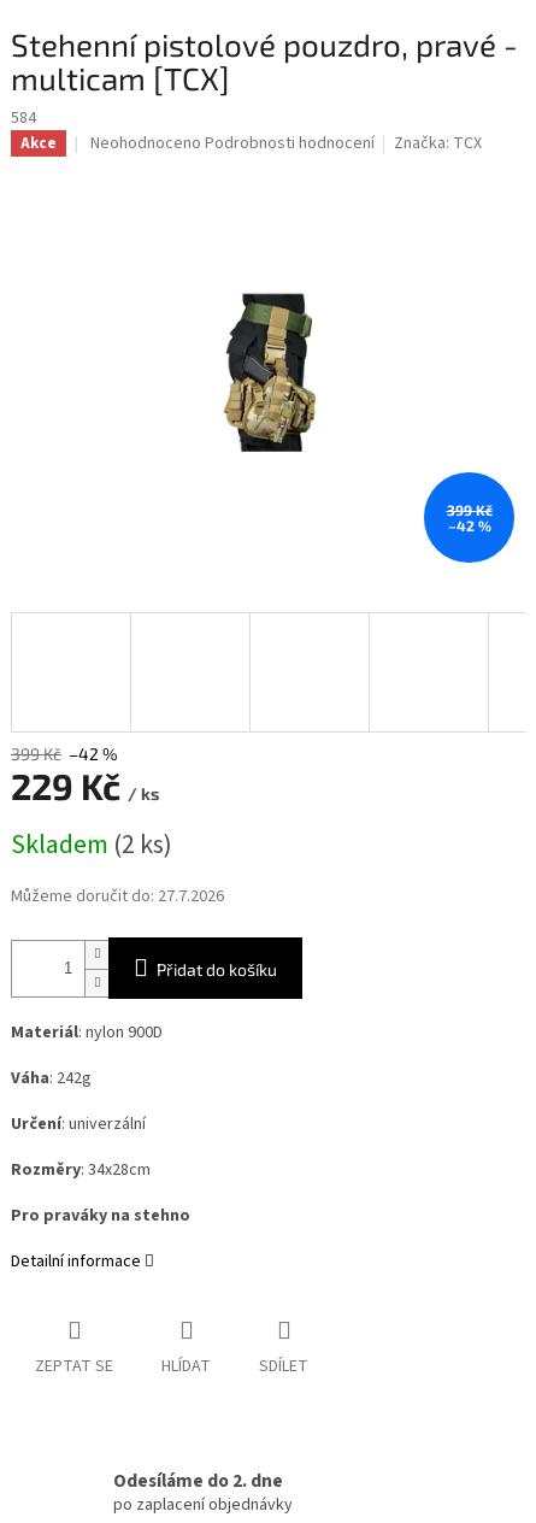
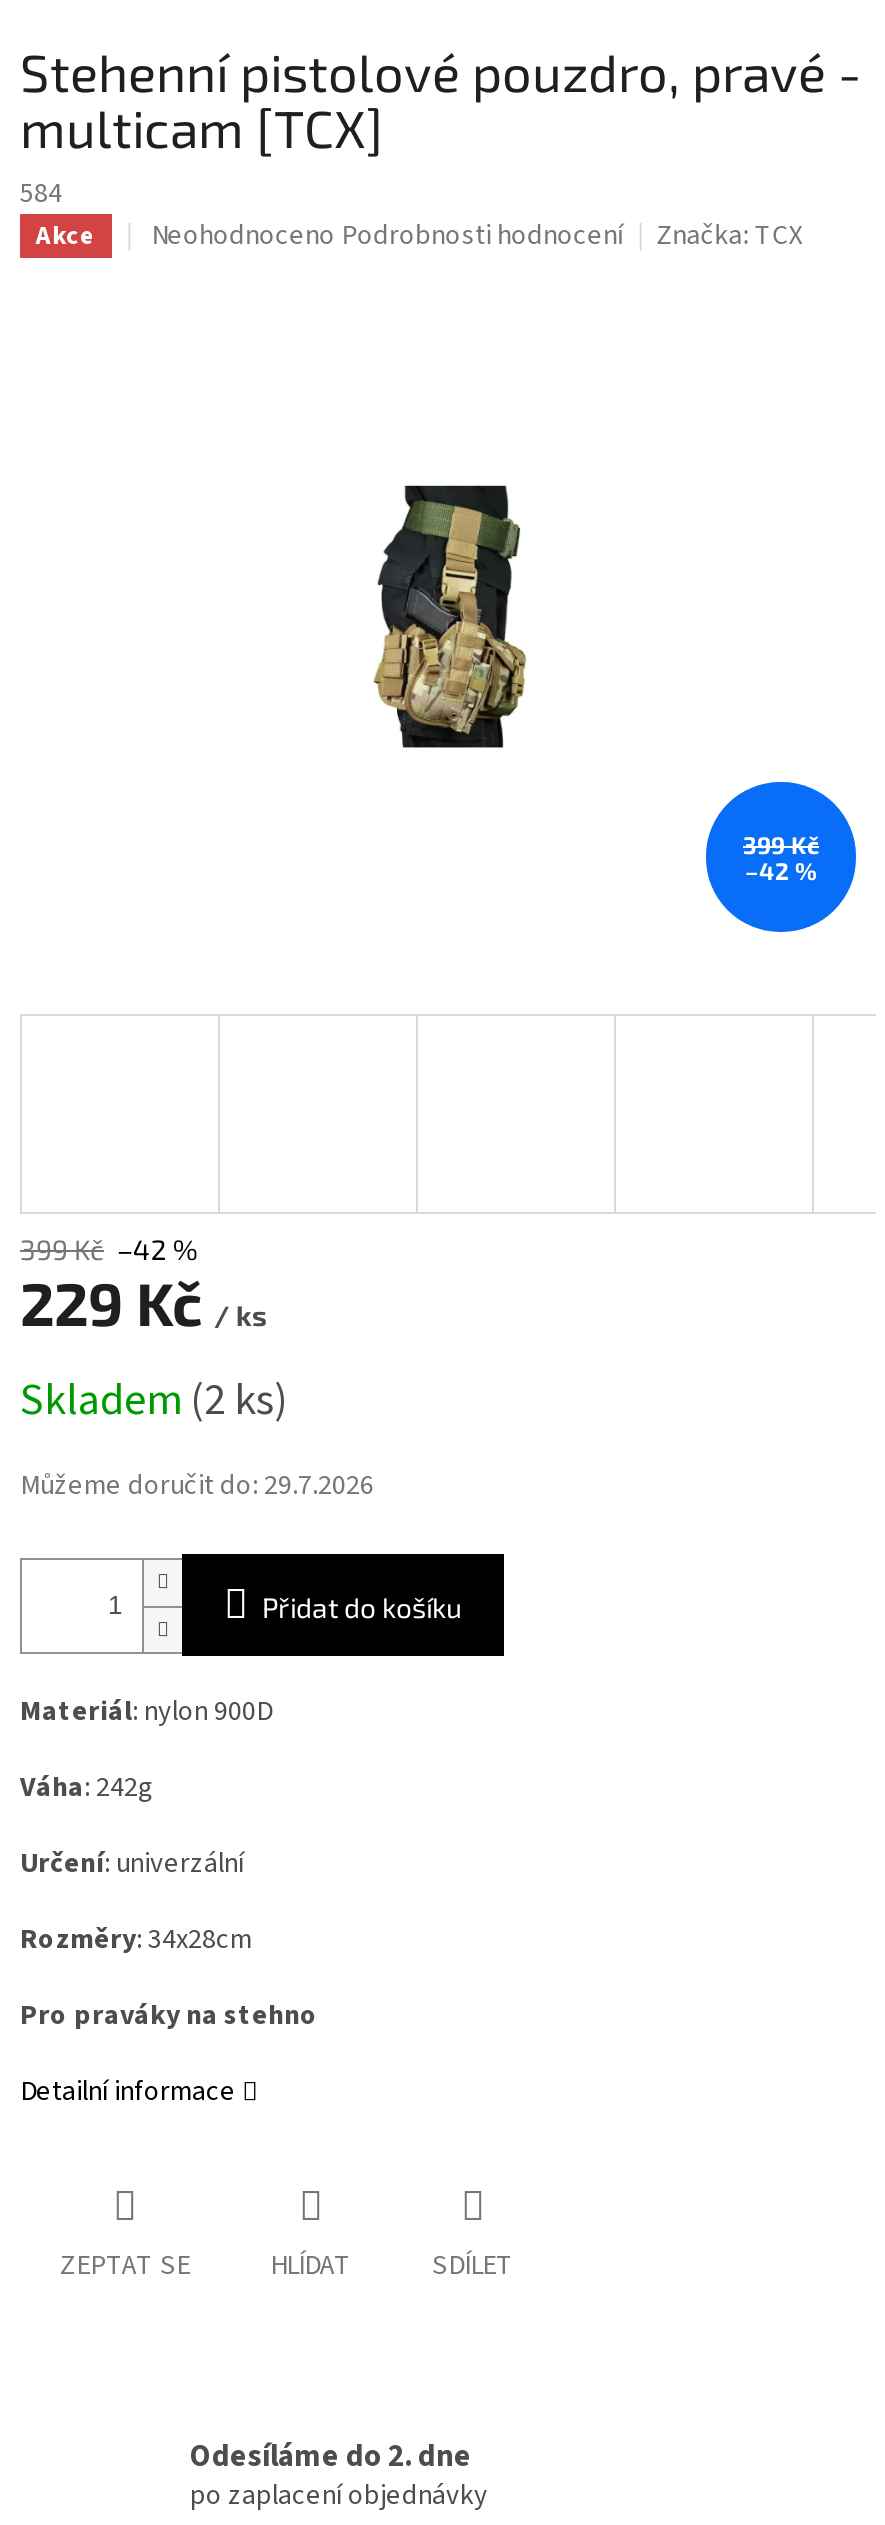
[11,885,224,909] Můžeme doručit do: 27.7.2026 -> [20,1467,374,1507] Můžeme doručit do: 29.7.2026

